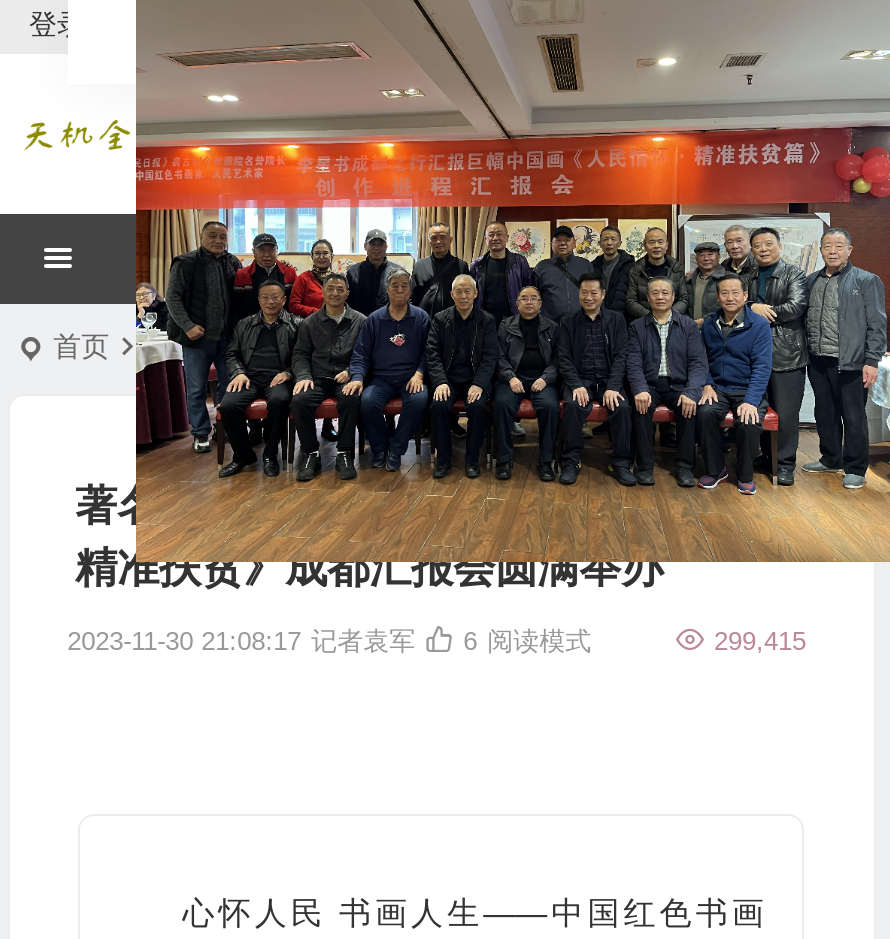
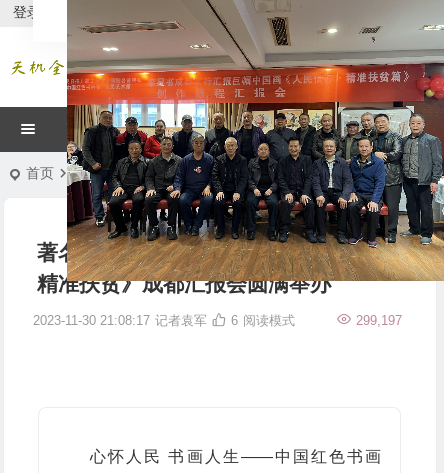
[714,626,806,656] 299,415 -> [356,313,402,328] 299,197

